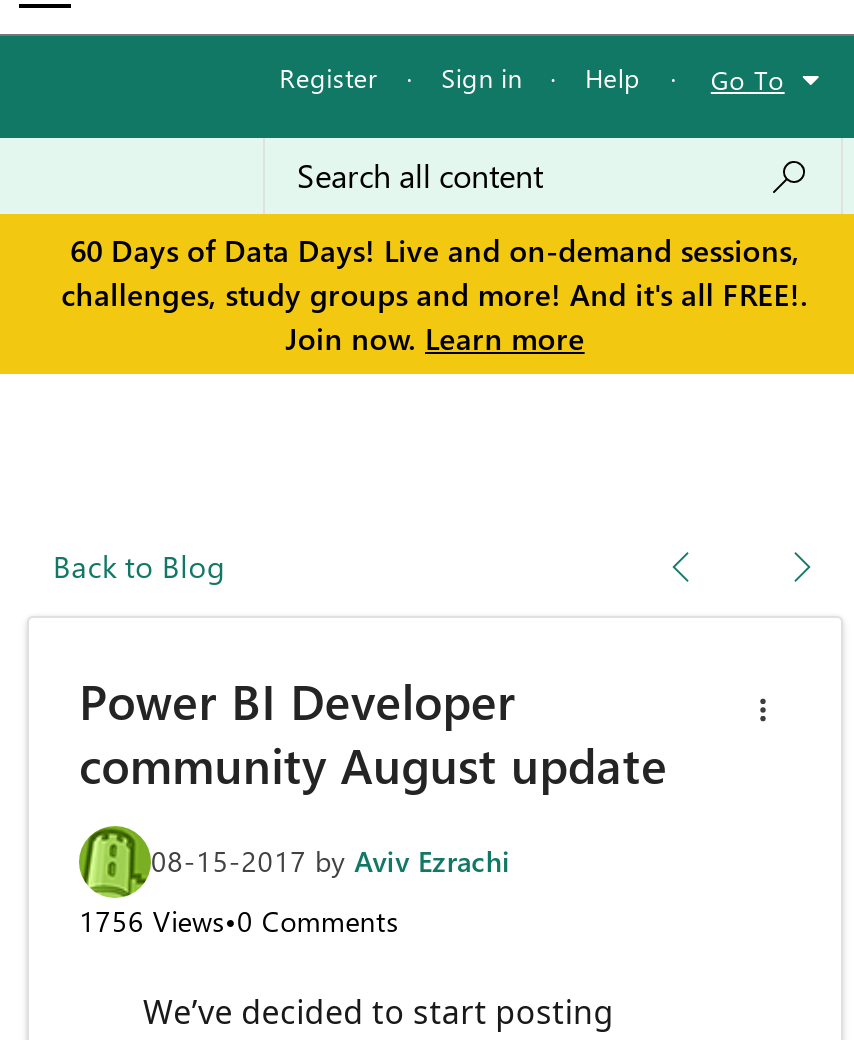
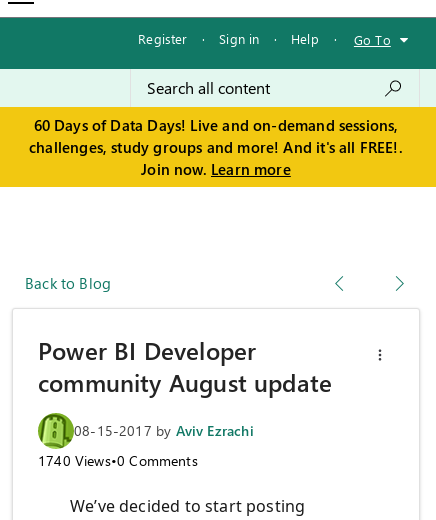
[79,903,399,941] 1756 Views•0 Comments -> [38,451,198,470] 1740 Views•0 Comments

